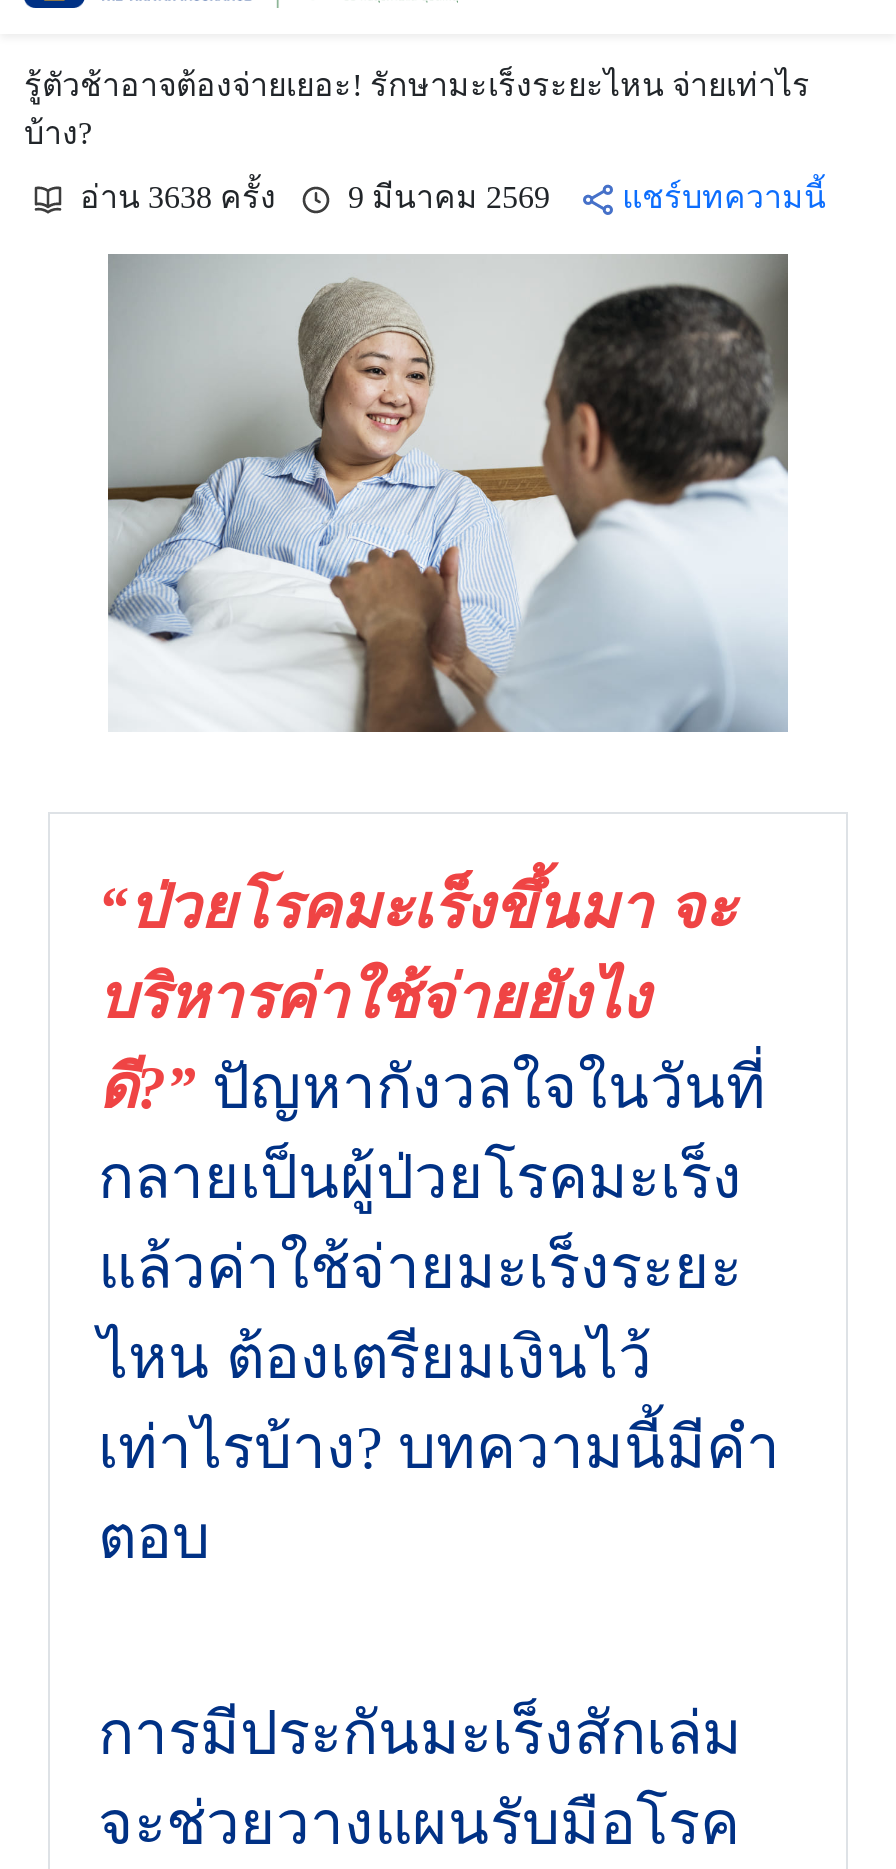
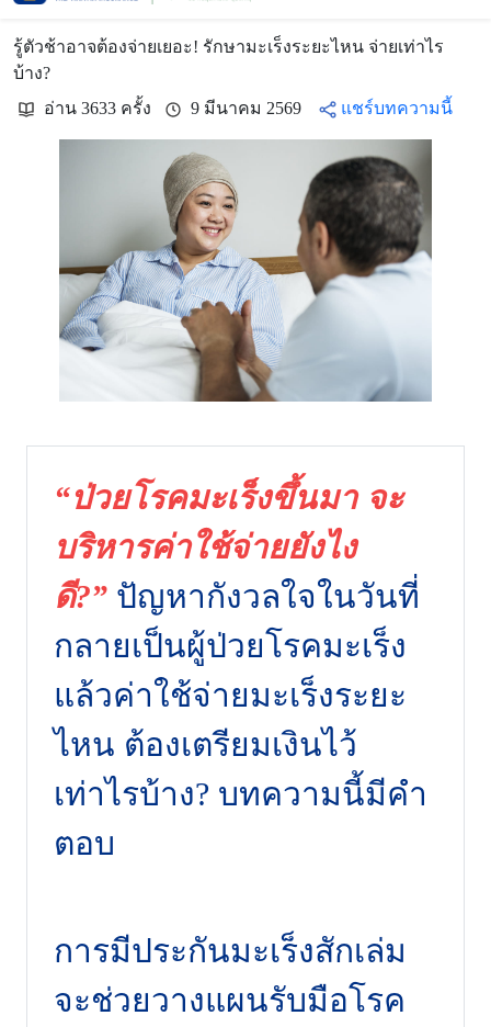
[72,180,300,214] อ่าน 3638 ครั้ง -> [39,99,164,117] อ่าน 3633 ครั้ง

